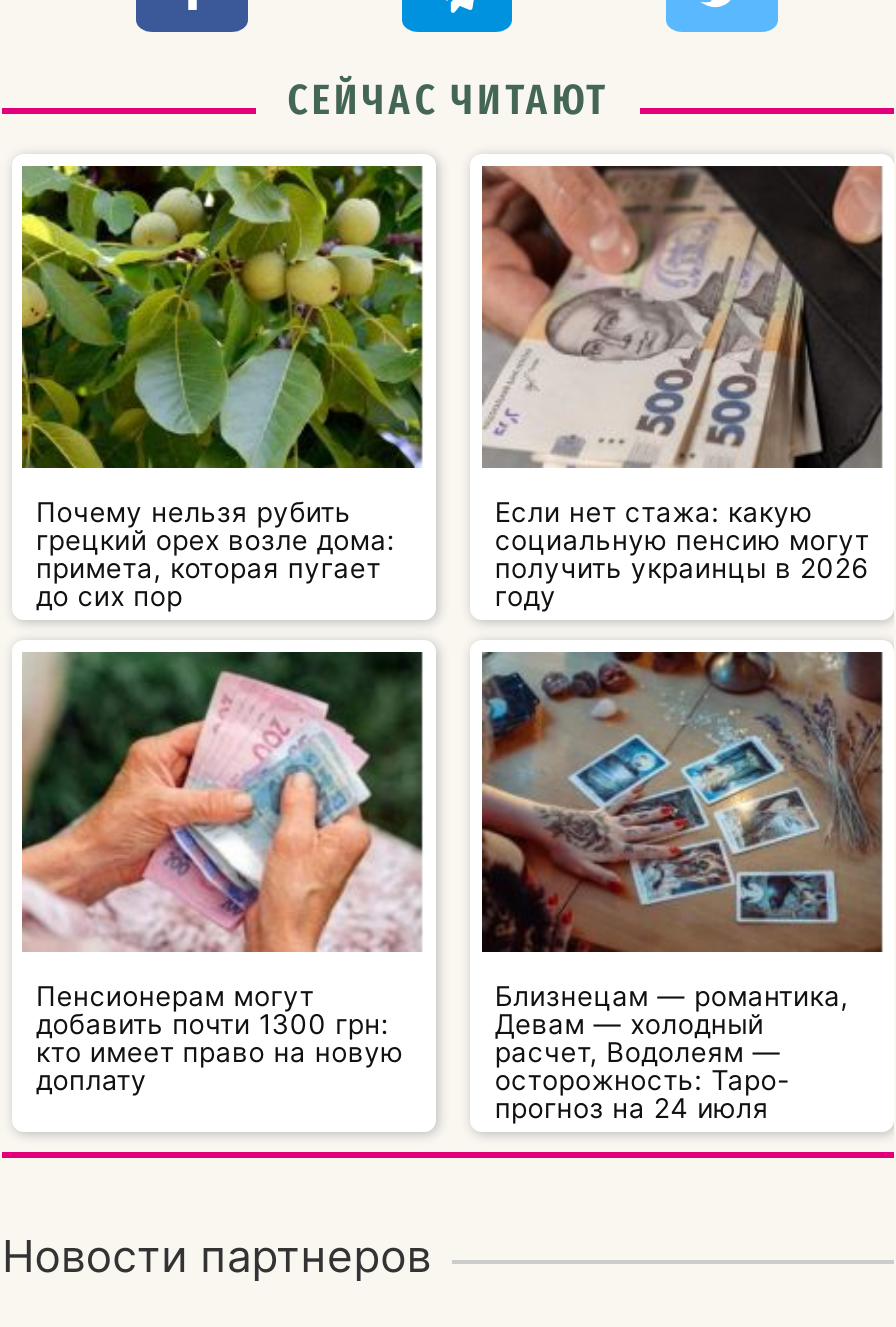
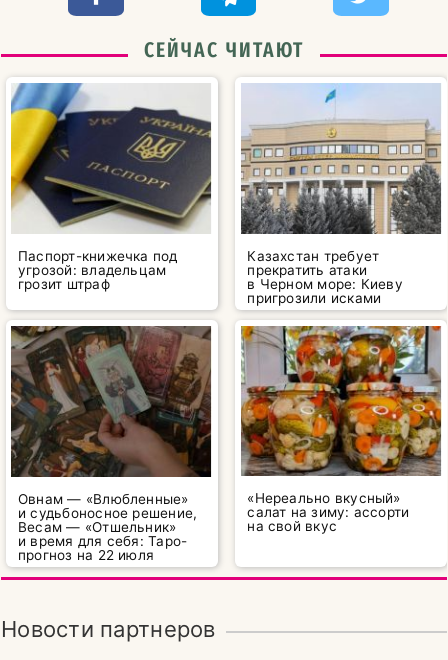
[20,164,424,611] [image] | Почему нельзя рубить | грецкий орех возле дома: | примета, которая пугает | до сих пор -> [10,82,212,292] [image] | Паспорт-книжечка под | угрозой: владельцам | грозит штраф
[480,164,884,611] [image] | Если нет стажа: какую | социальную пенсию могут | получить украинцы в 2026 | году -> [241,83,442,306] [image] | Казахстан требует | прекратить атаки | в Черном море: Киеву | пригрозили исками
[20,650,424,1096] [image] | Пенсионерам могут | добавить почти 1300 грн: | кто имеет право на новую | доплату -> [10,325,212,563] [image] | Овнам — «Влюбленные» | и судьбоносное решение, | Весам — «Отшельник» | и время для себя: Таро- | прогноз на 22 июля
[482,650,884,1124] [image] | Близнецам — романтика, | Девам — холодный | расчет, Водолеям — | осторожность: Таро- | прогноз на 24 июля -> [240,325,442,534] [image] | «Нереально вкусный» | салат на зиму: ассорти | на свой вкус

